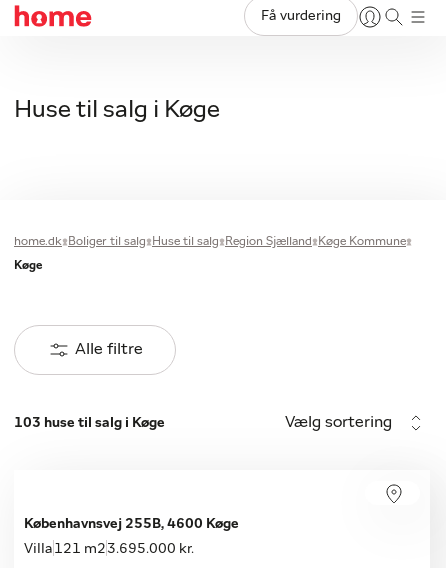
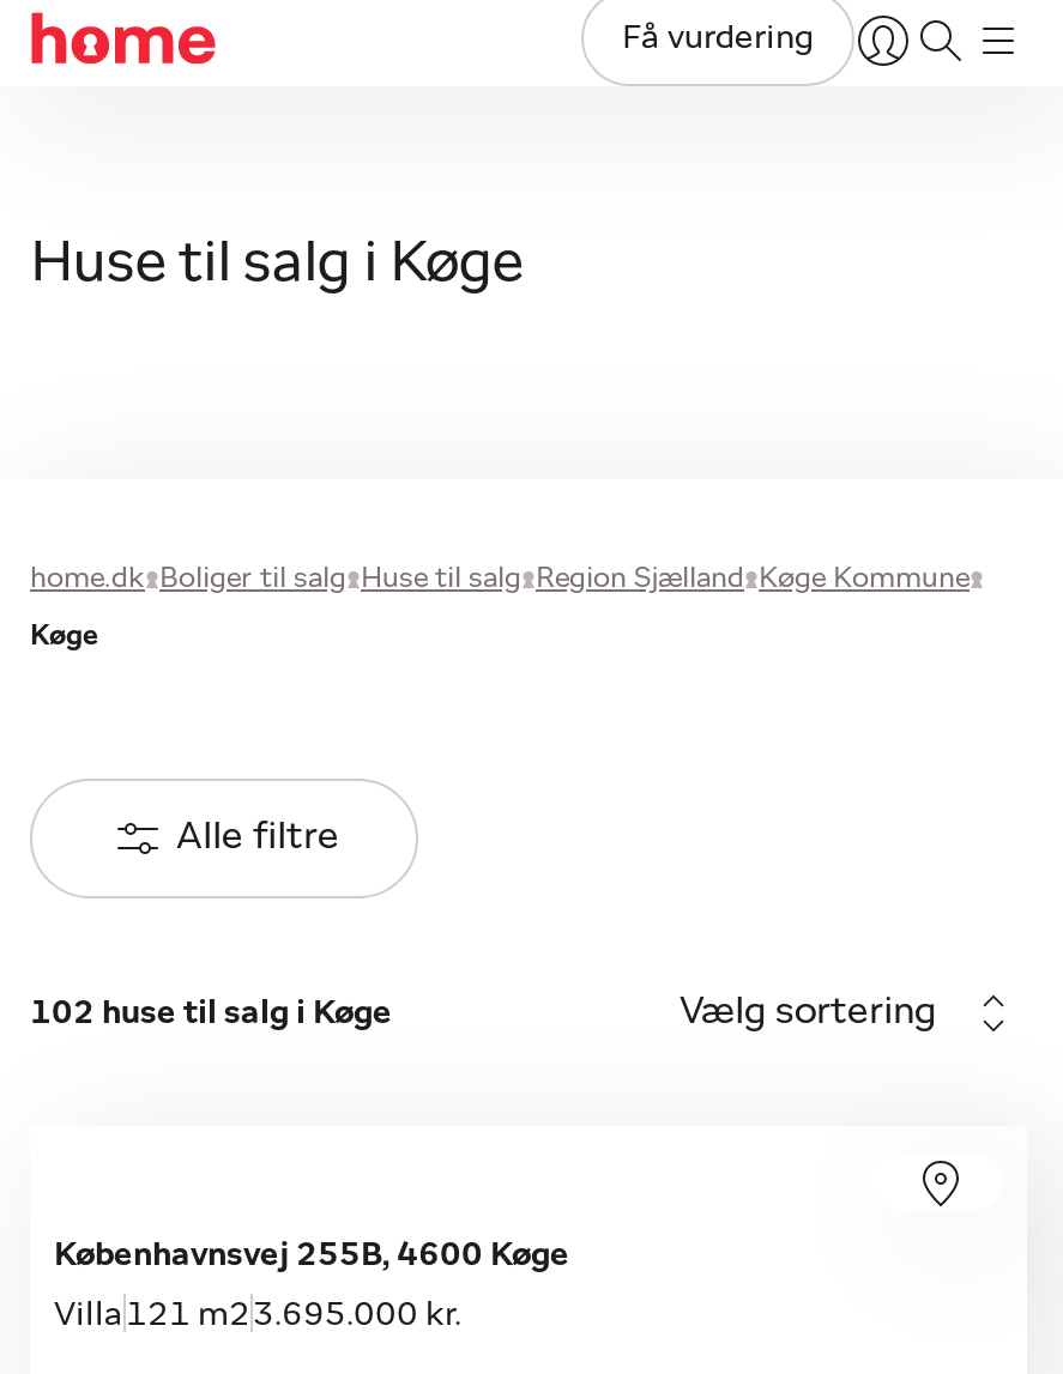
[14,416,165,430] 103 huse til salg i Køge -> [30,996,392,1029] 102 huse til salg i Køge

